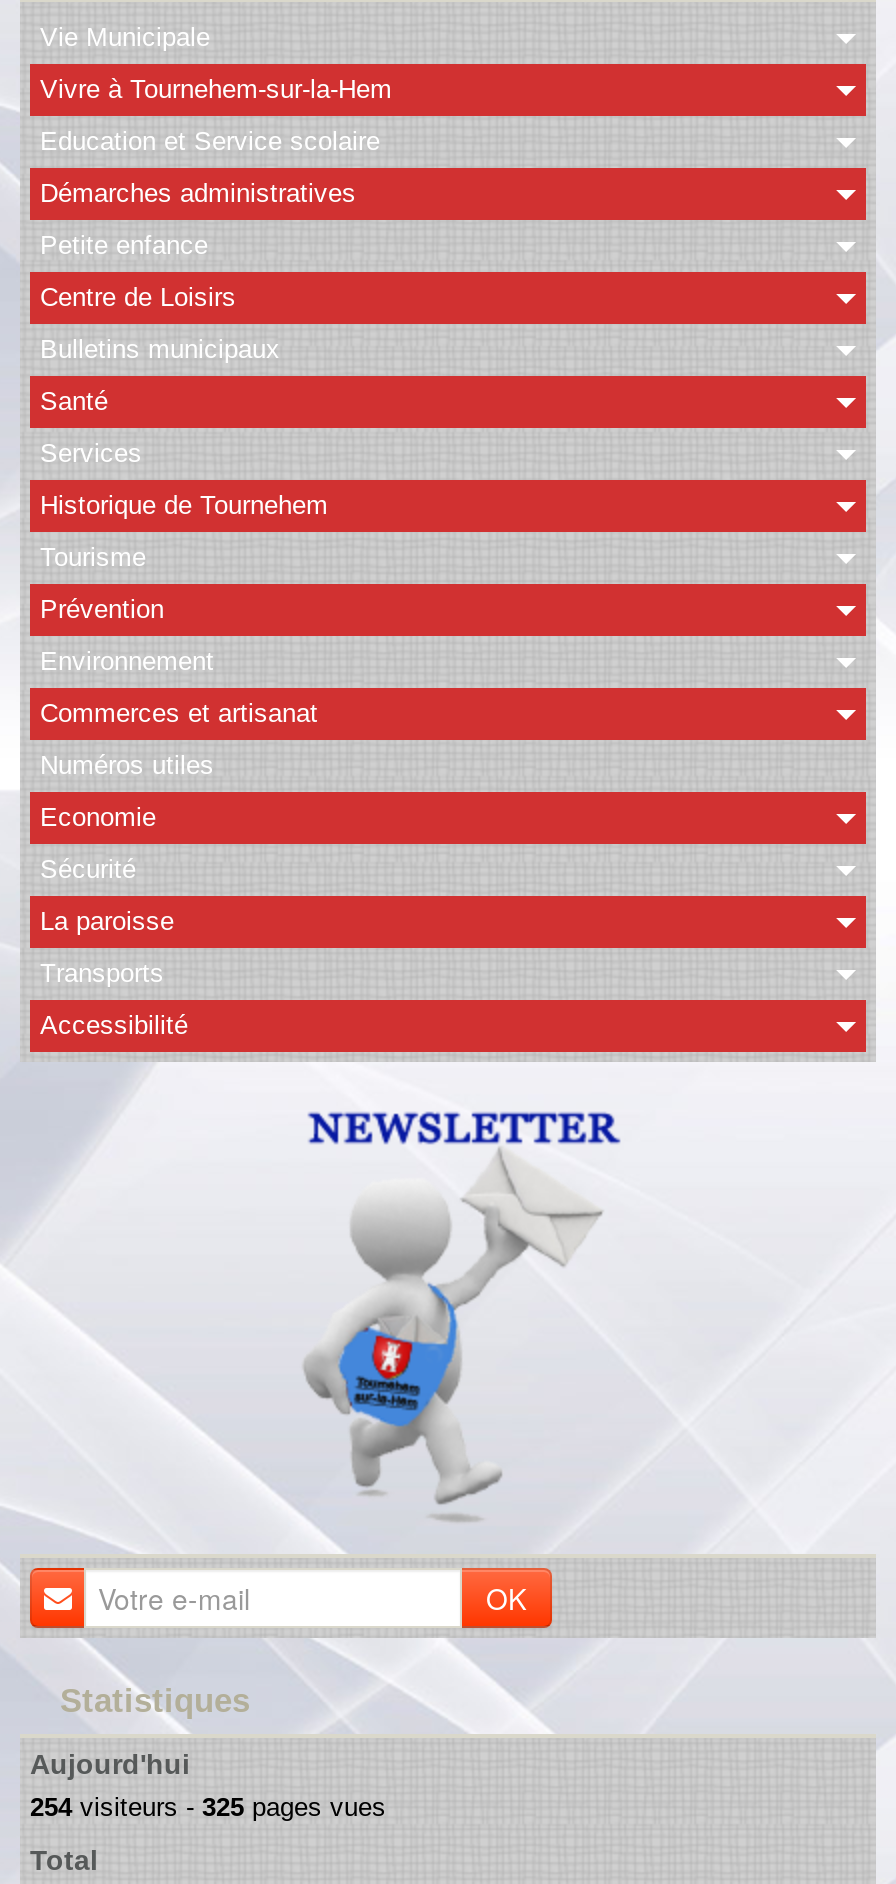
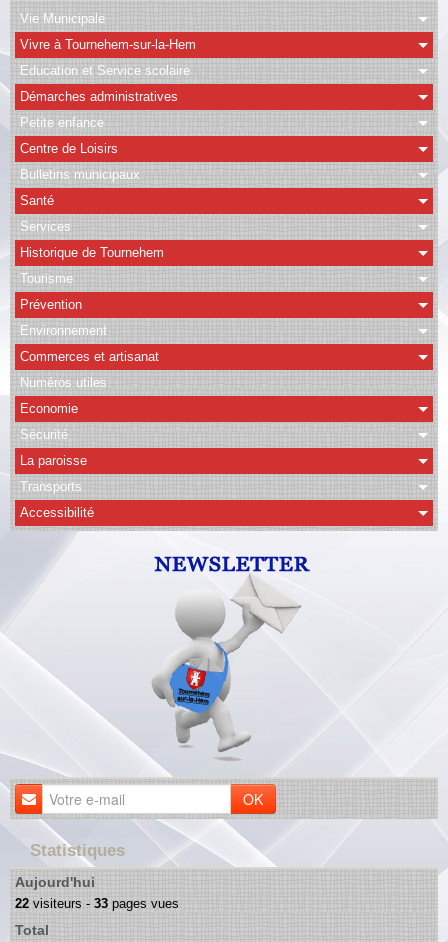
[30,1792,386,1822] 254 visiteurs - 325 pages vues -> [15,896,179,911] 22 visiteurs - 33 pages vues

